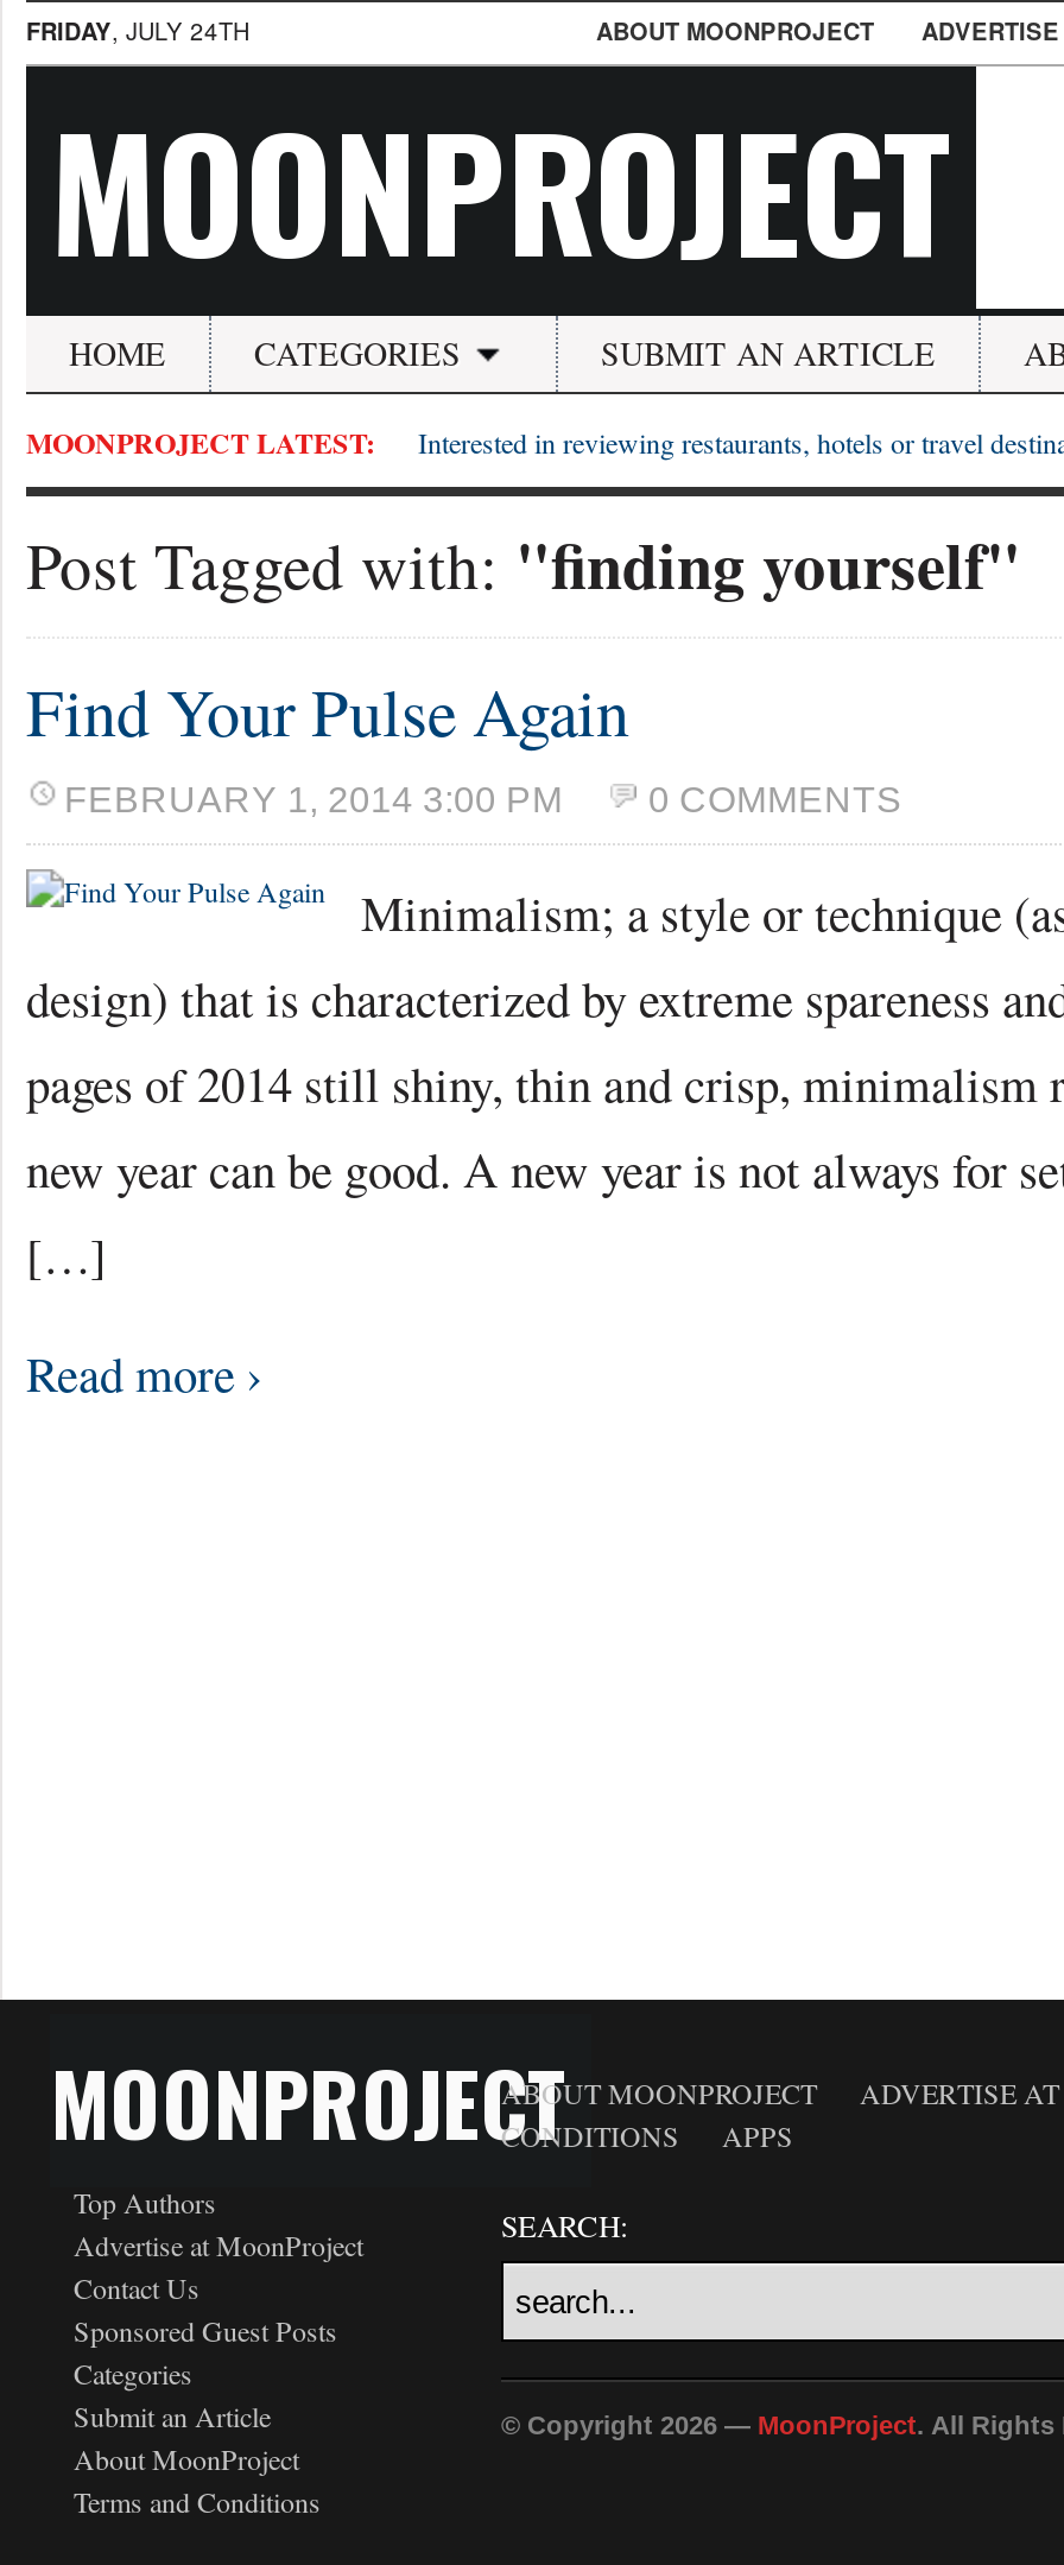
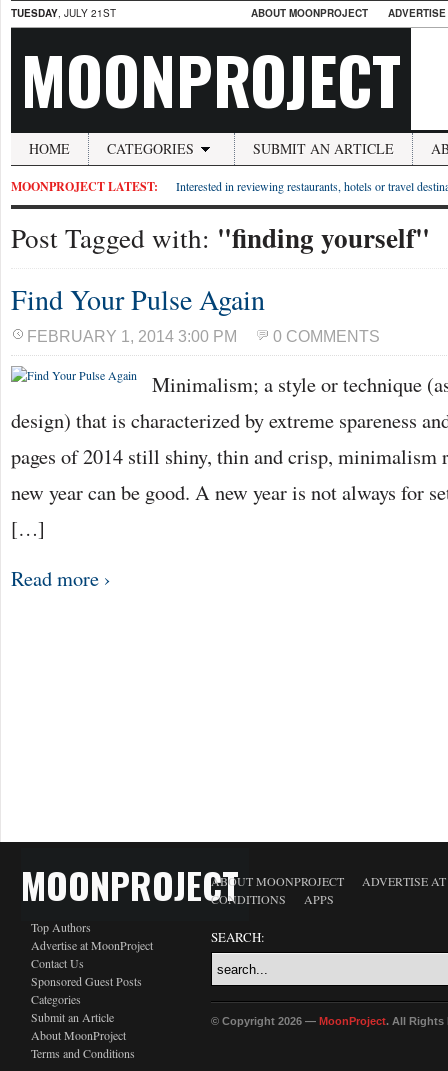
[26,14,249,47] FRIDAY, JULY 24TH -> [11,6,116,20] TUESDAY, JULY 21ST

